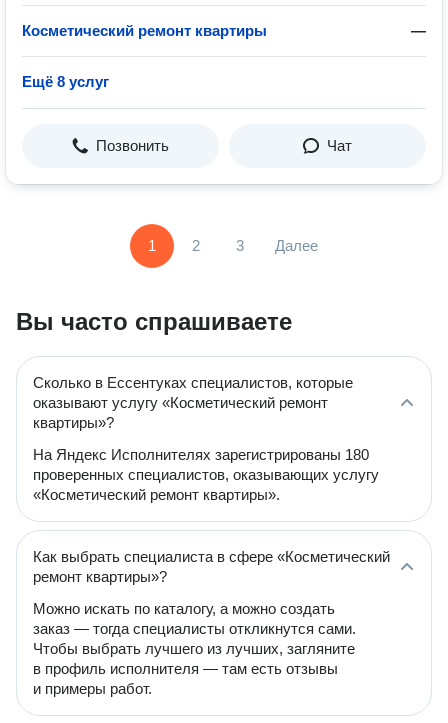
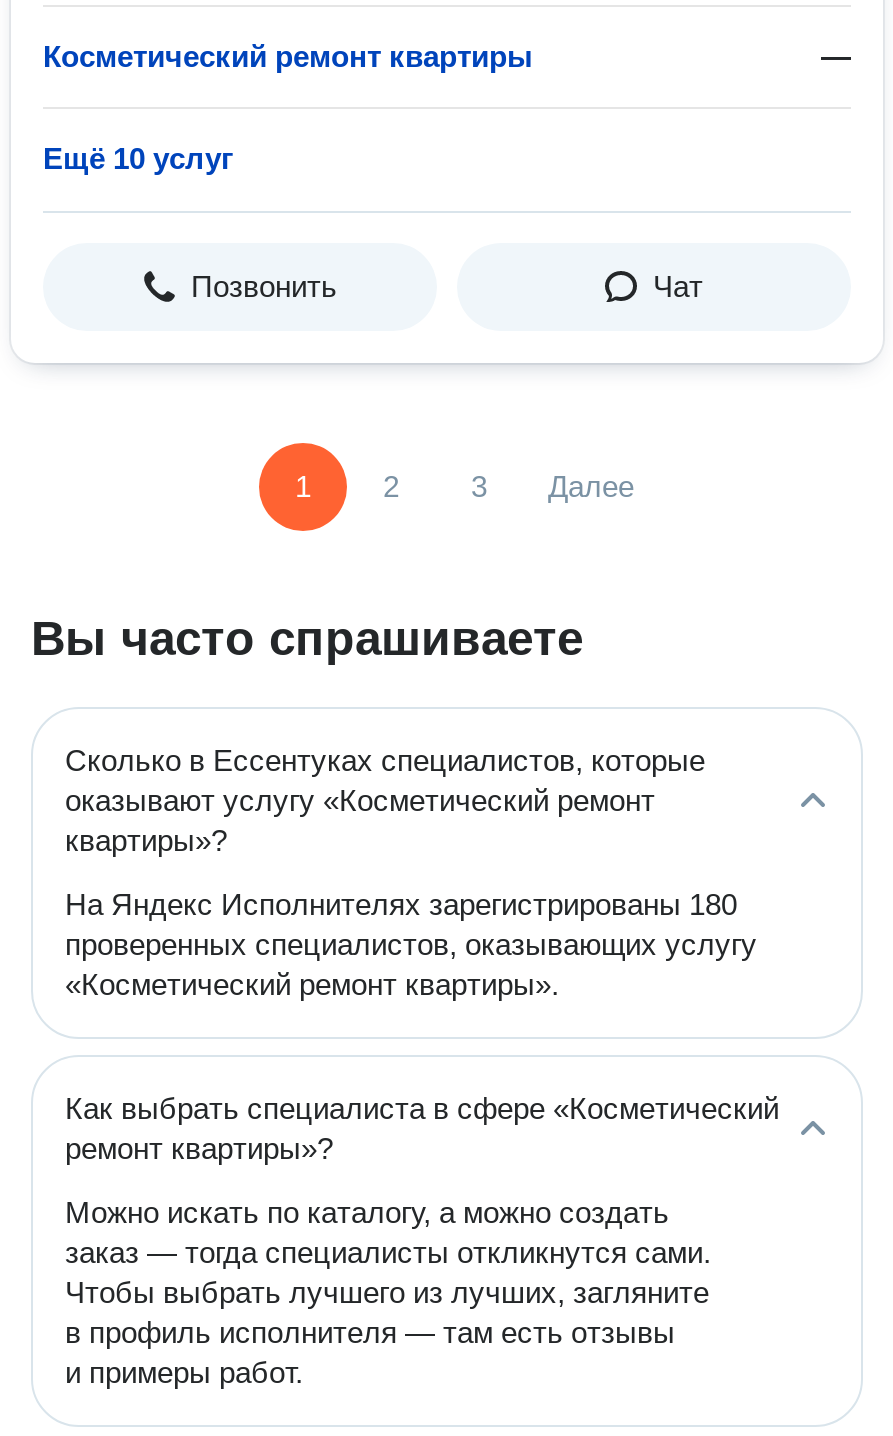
[22,73,109,90] Ещё 8 услуг -> [43,141,233,175] Ещё 10 услуг

